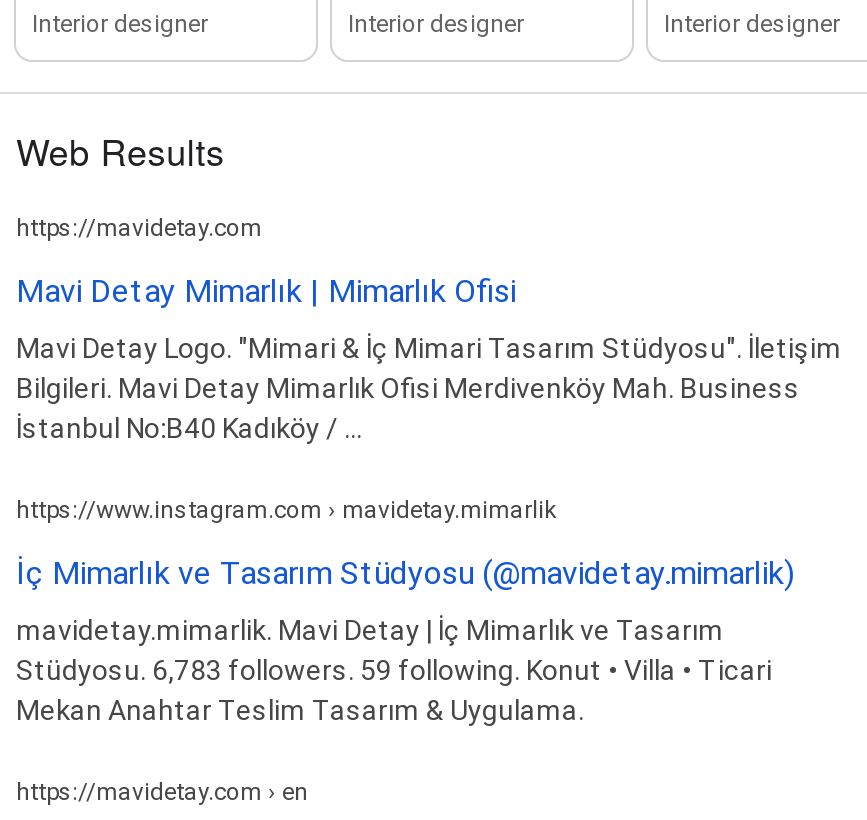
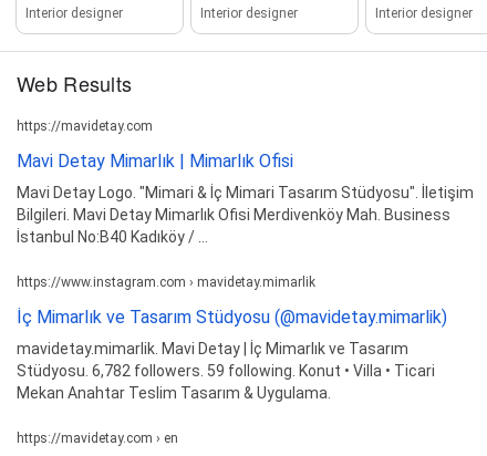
[16,653,772,685] Stüdyosu. 6,783 followers. 59 following. Konut • Villa • Ticari -> [17,362,435,379] Stüdyosu. 6,782 followers. 59 following. Konut • Villa • Ticari

